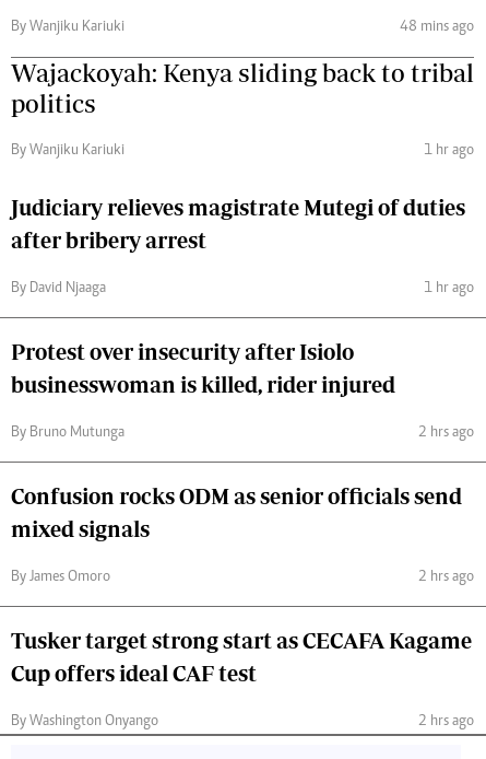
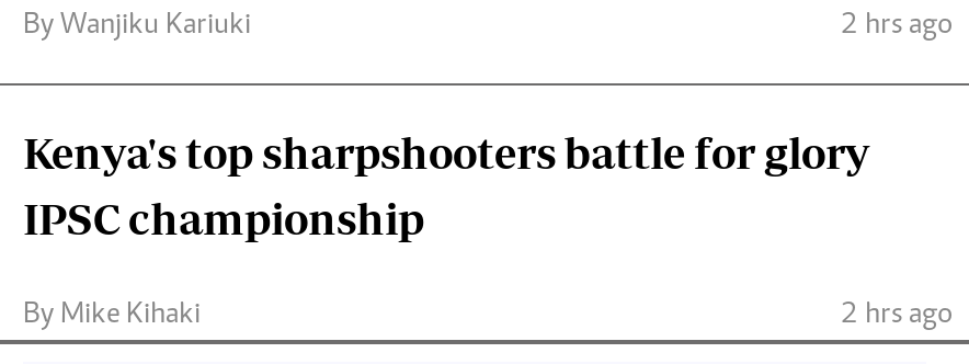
[11,20,474,441] 48 mins ago | Wajackoyah: Kenya sliding back to tribal | politics | By Wanjiku Kariuki | 1 hr ago | Judiciary relieves magistrate Mutegi of duties | after bribery arrest | By David Njaaga | 1 hr ago | Protest over insecurity after Isiolo | businesswoman is killed, rider injured | By Bruno Mutunga -> none
[11,484,474,730] Confusion rocks ODM as senior officials send | mixed signals | By James Omoro | 2 hrs ago | Tusker target strong start as CECAFA Kagame | Cup offers ideal CAF test | By Washington Onyango -> [23,127,869,331] Kenya's top sharpshooters battle for glory | IPSC championship | By Mike Kihaki

